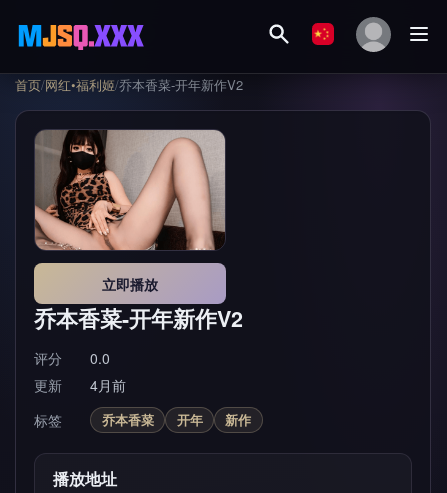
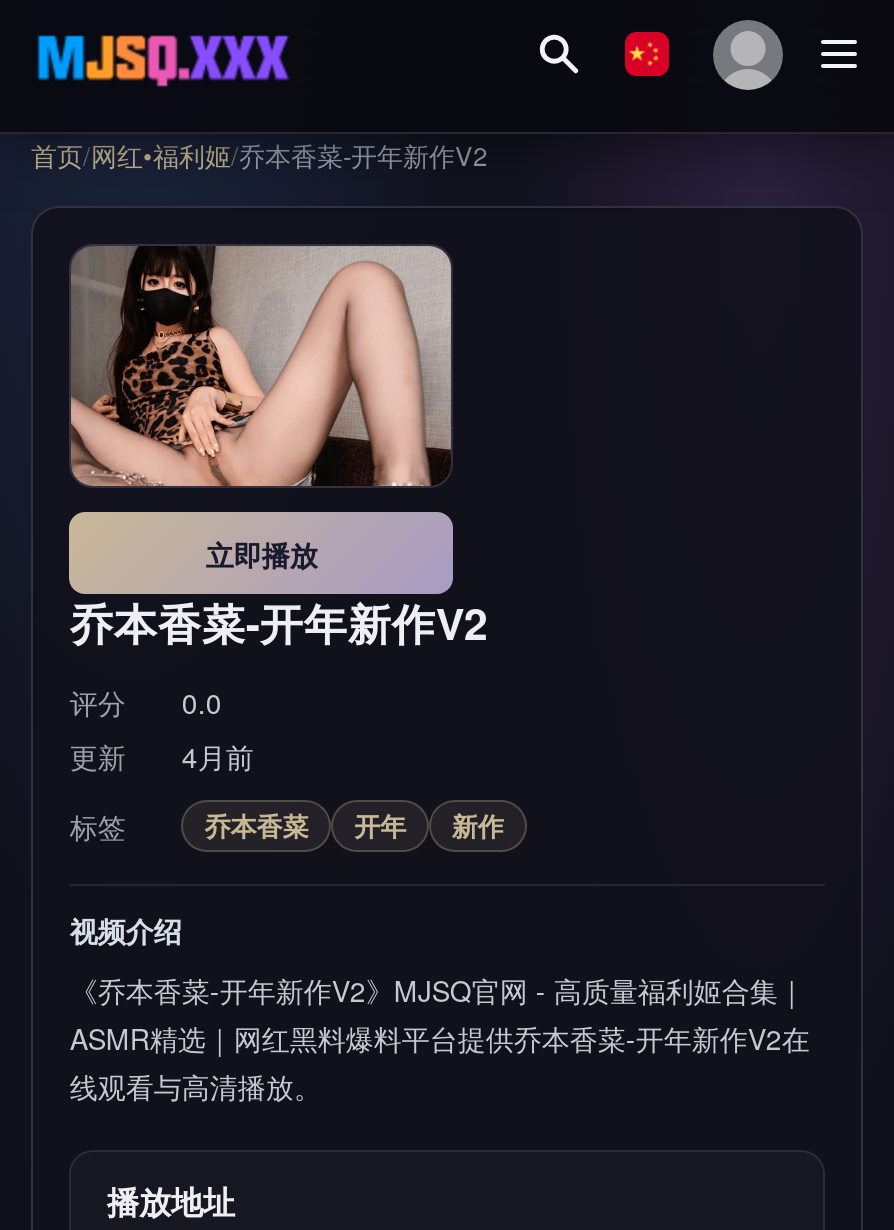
none -> [70,910,810,1106] 视频介绍 | 《乔本香菜-开年新作V2》MJSQ官网 - 高质量福利姬合集｜ | ASMR精选｜网红黑料爆料平台提供乔本香菜-开年新作V2在 | 线观看与高清播放。

